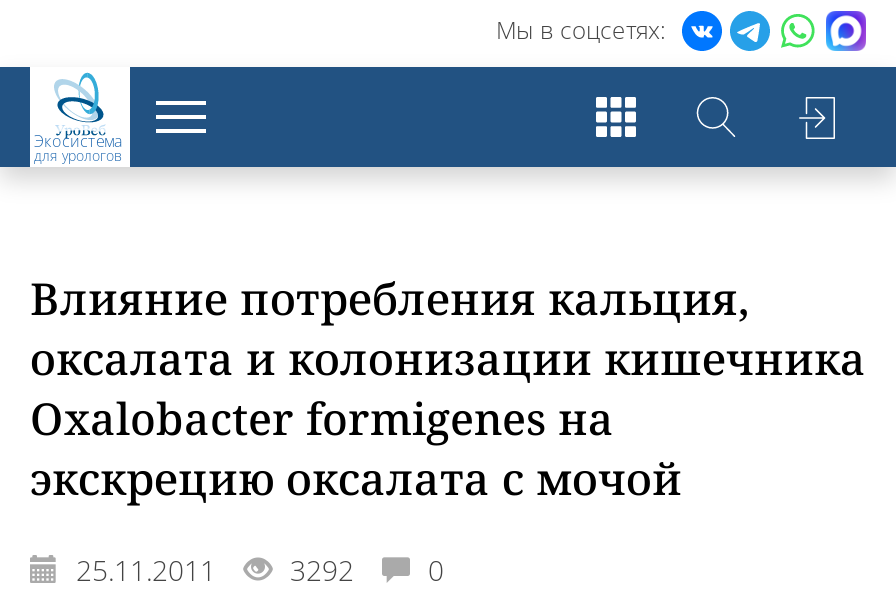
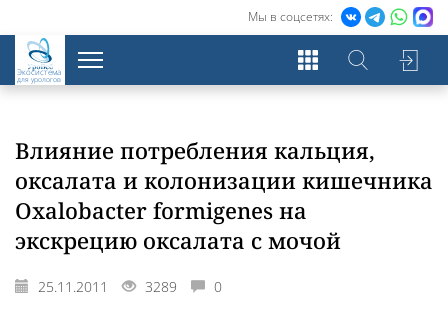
[68,551,444,589] 25.11.2011 3292 0 -> [34,277,222,296] 25.11.2011 3289 0

